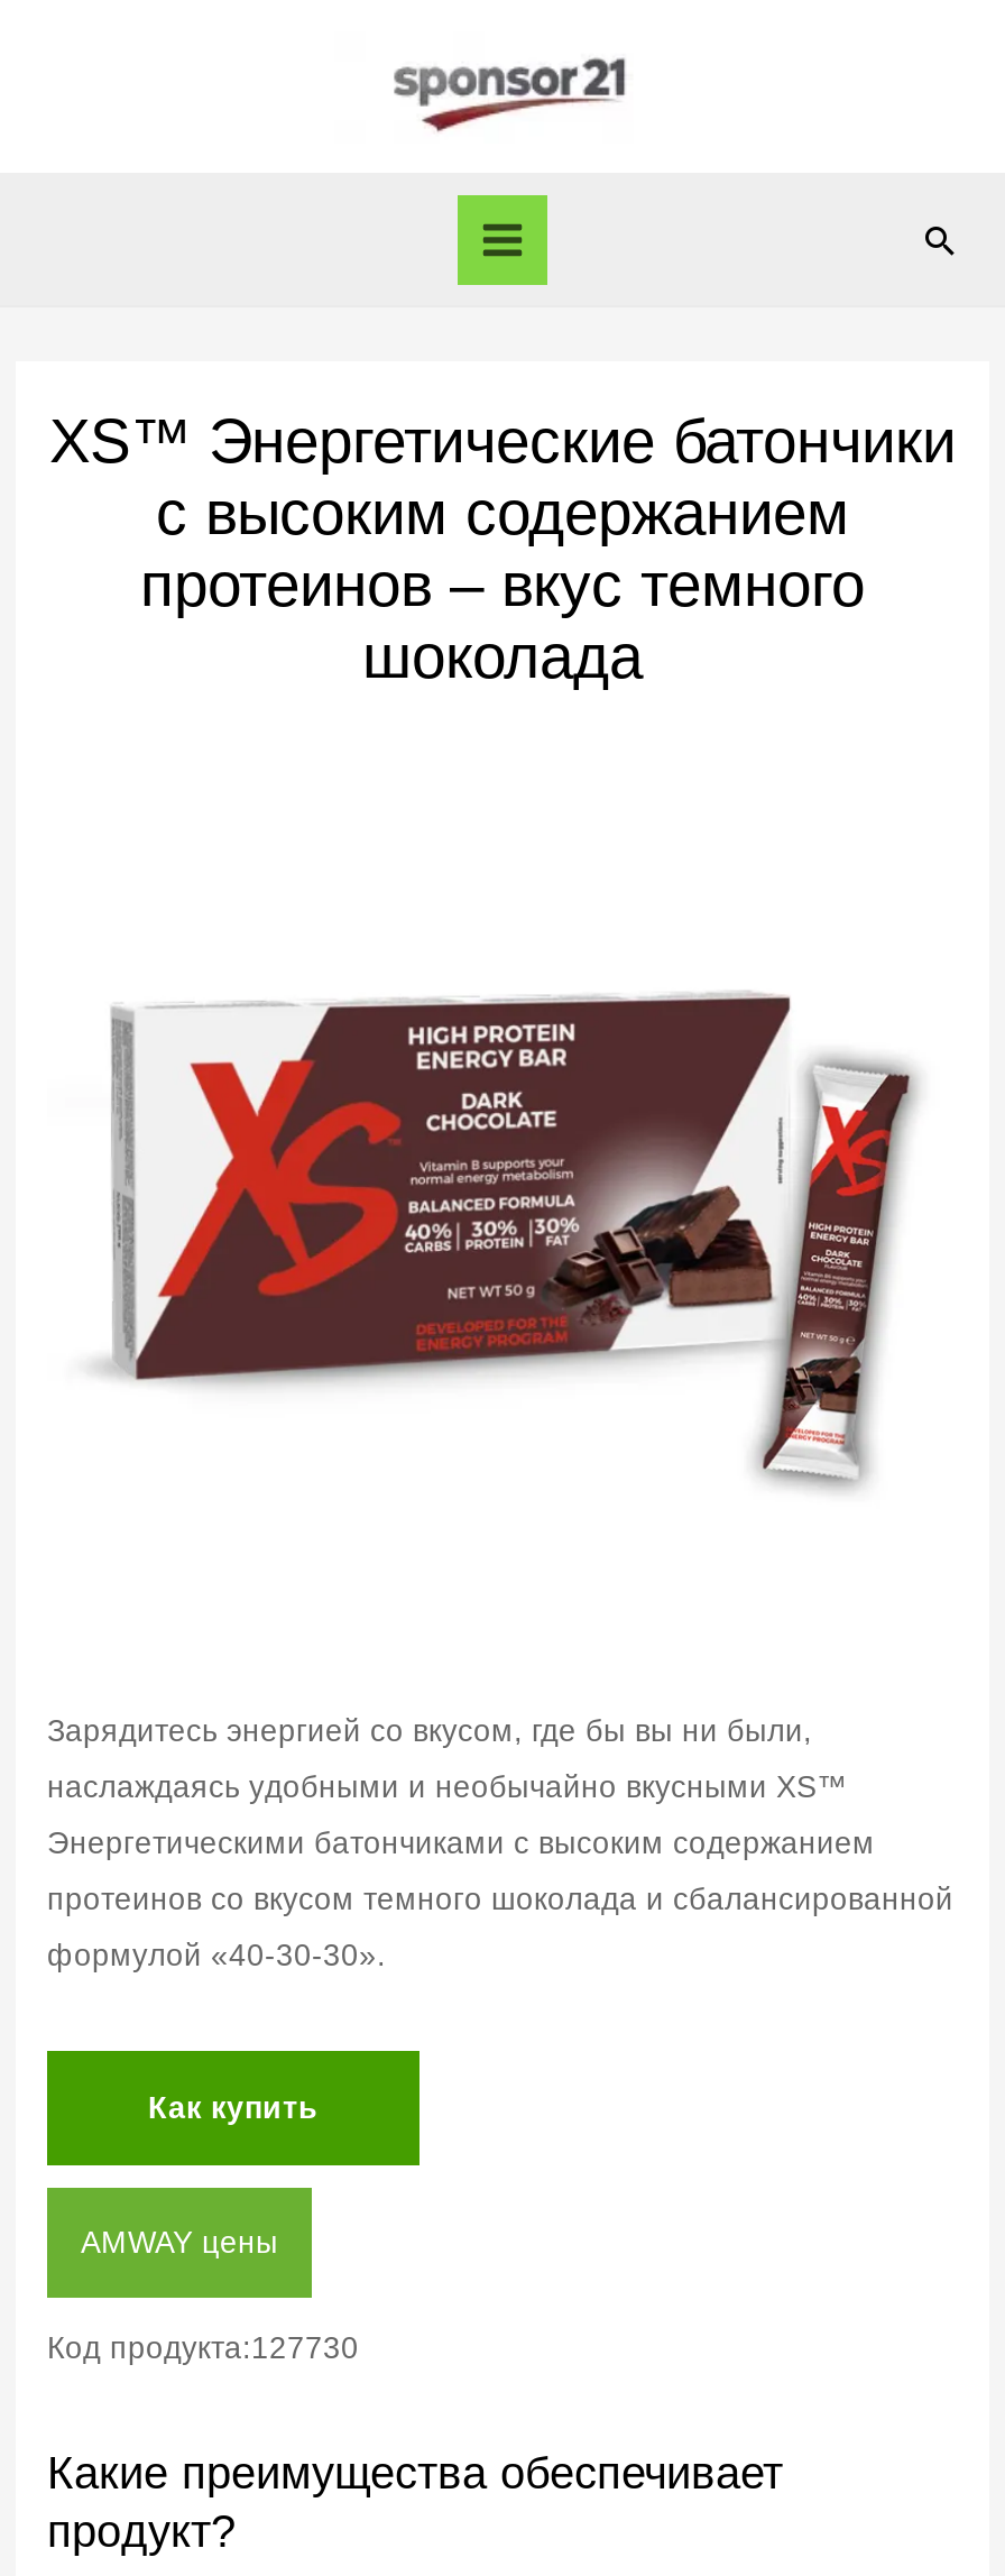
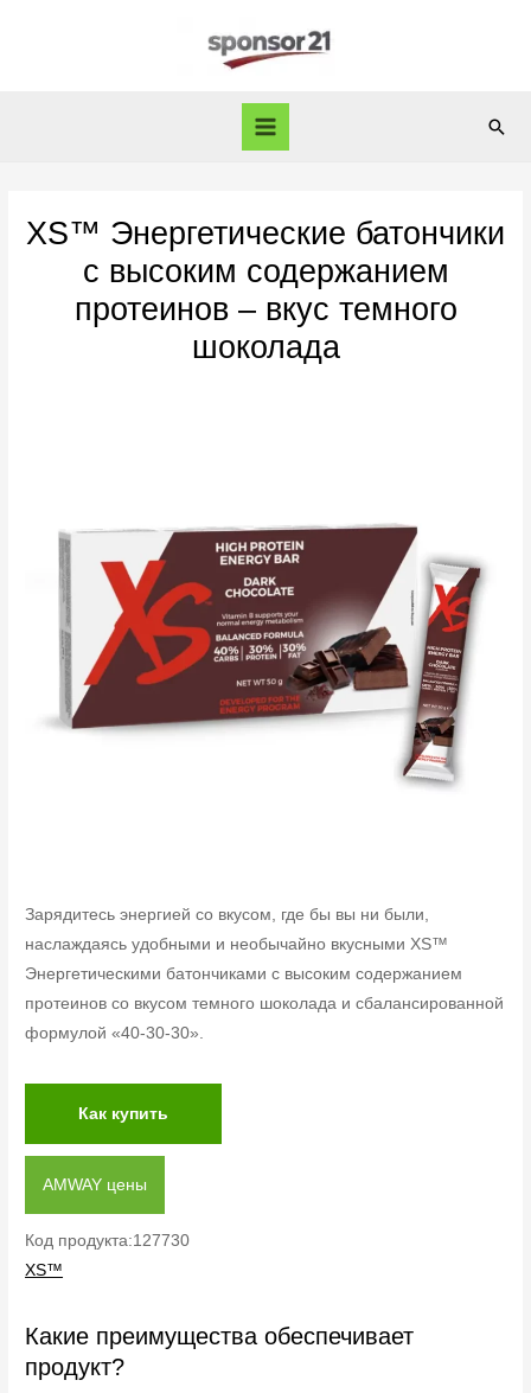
none -> [25,1261,63,1279] XS™

